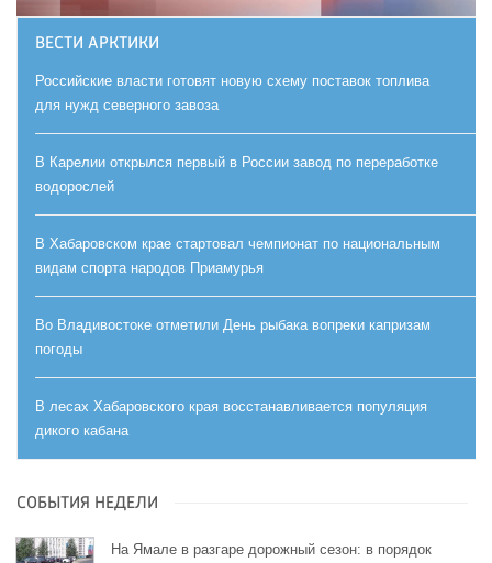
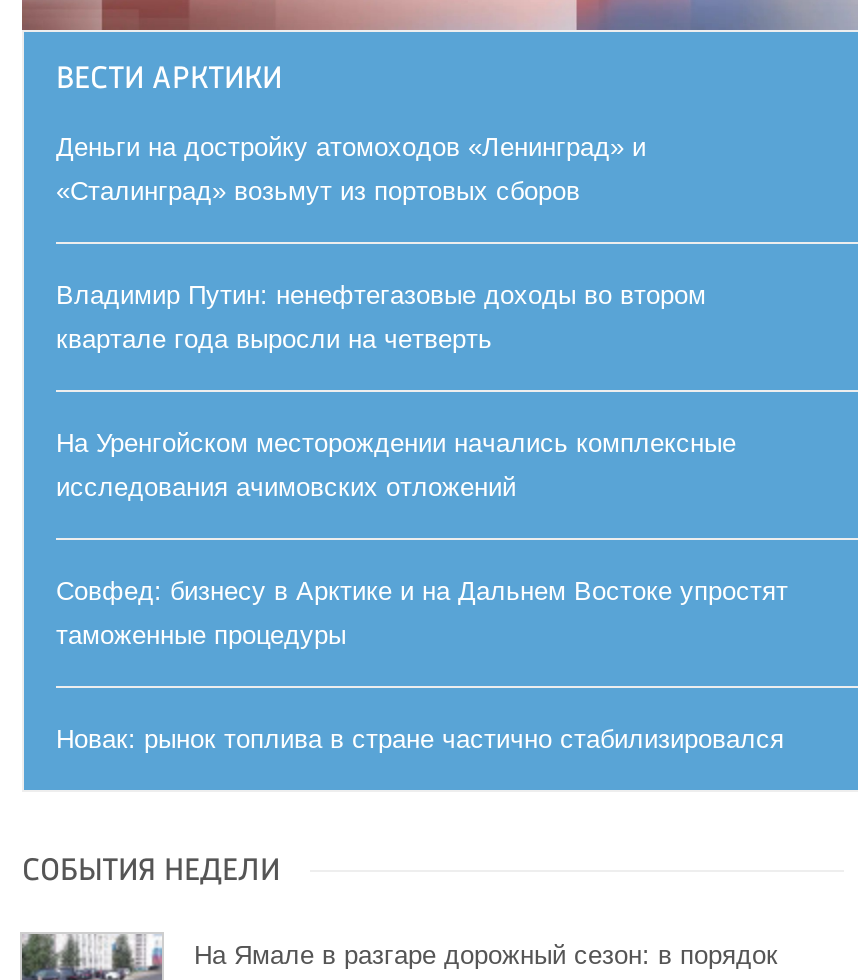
[35,73,440,439] Российские власти готовят новую схему поставок топлива | для нужд северного завоза | В Карелии открылся первый в России завод по переработке | водорослей | В Хабаровском крае стартовал чемпионат по национальным | видам спорта народов Приамурья | Во Владивостоке отметили День рыбака вопреки капризам | погоды | В лесах Хабаровского края восстанавливается популяция | дикого кабана -> [56,133,788,755] Деньги на достройку атомоходов «Ленинград» и | «Сталинград» возьмут из портовых сборов | Владимир Путин: ненефтегазовые доходы во втором | квартале года выросли на четверть | На Уренгойском месторождении начались комплексные | исследования ачимовских отложений | Совфед: бизнесу в Арктике и на Дальнем Востоке упростят | таможенные процедуры | Новак: рынок топлива в стране частично стабилизировался

